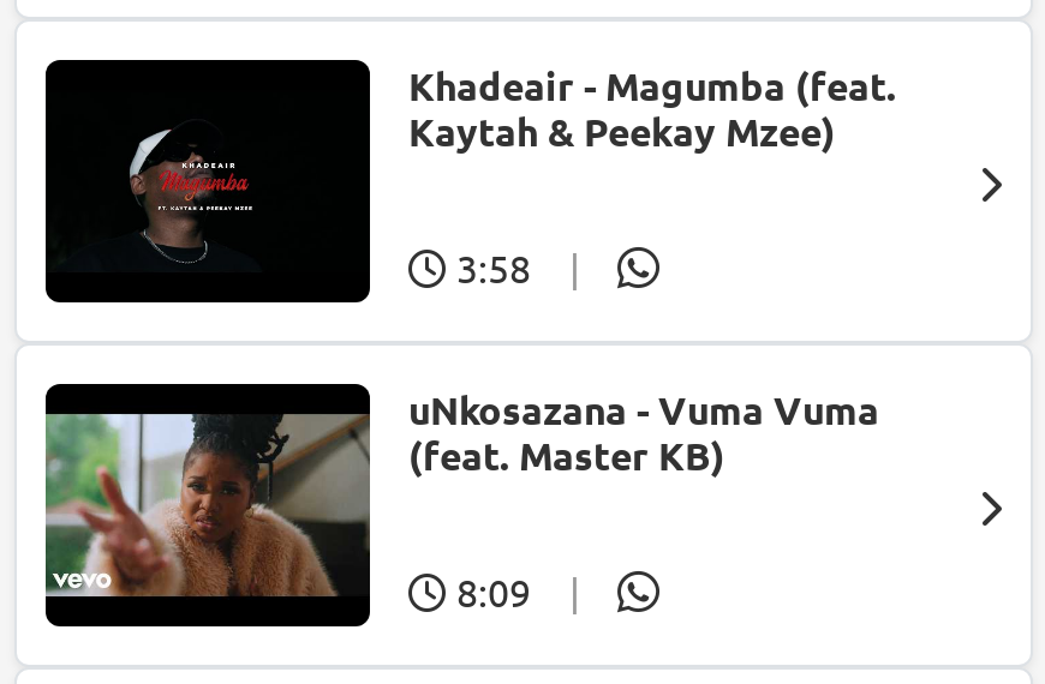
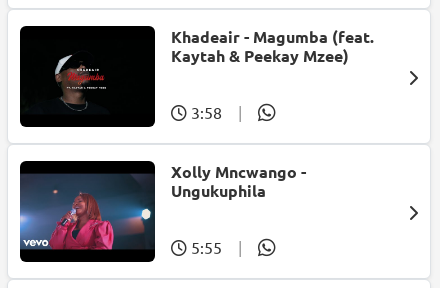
[43,384,879,598] [image] | uNkosazana - Vuma Vuma | (feat. Master KB) -> [19,161,306,250] [image] | Xolly Mncwango - | Ungukuphila
[456,566,531,614] 8:09 -> [191,237,222,257] 5:55

